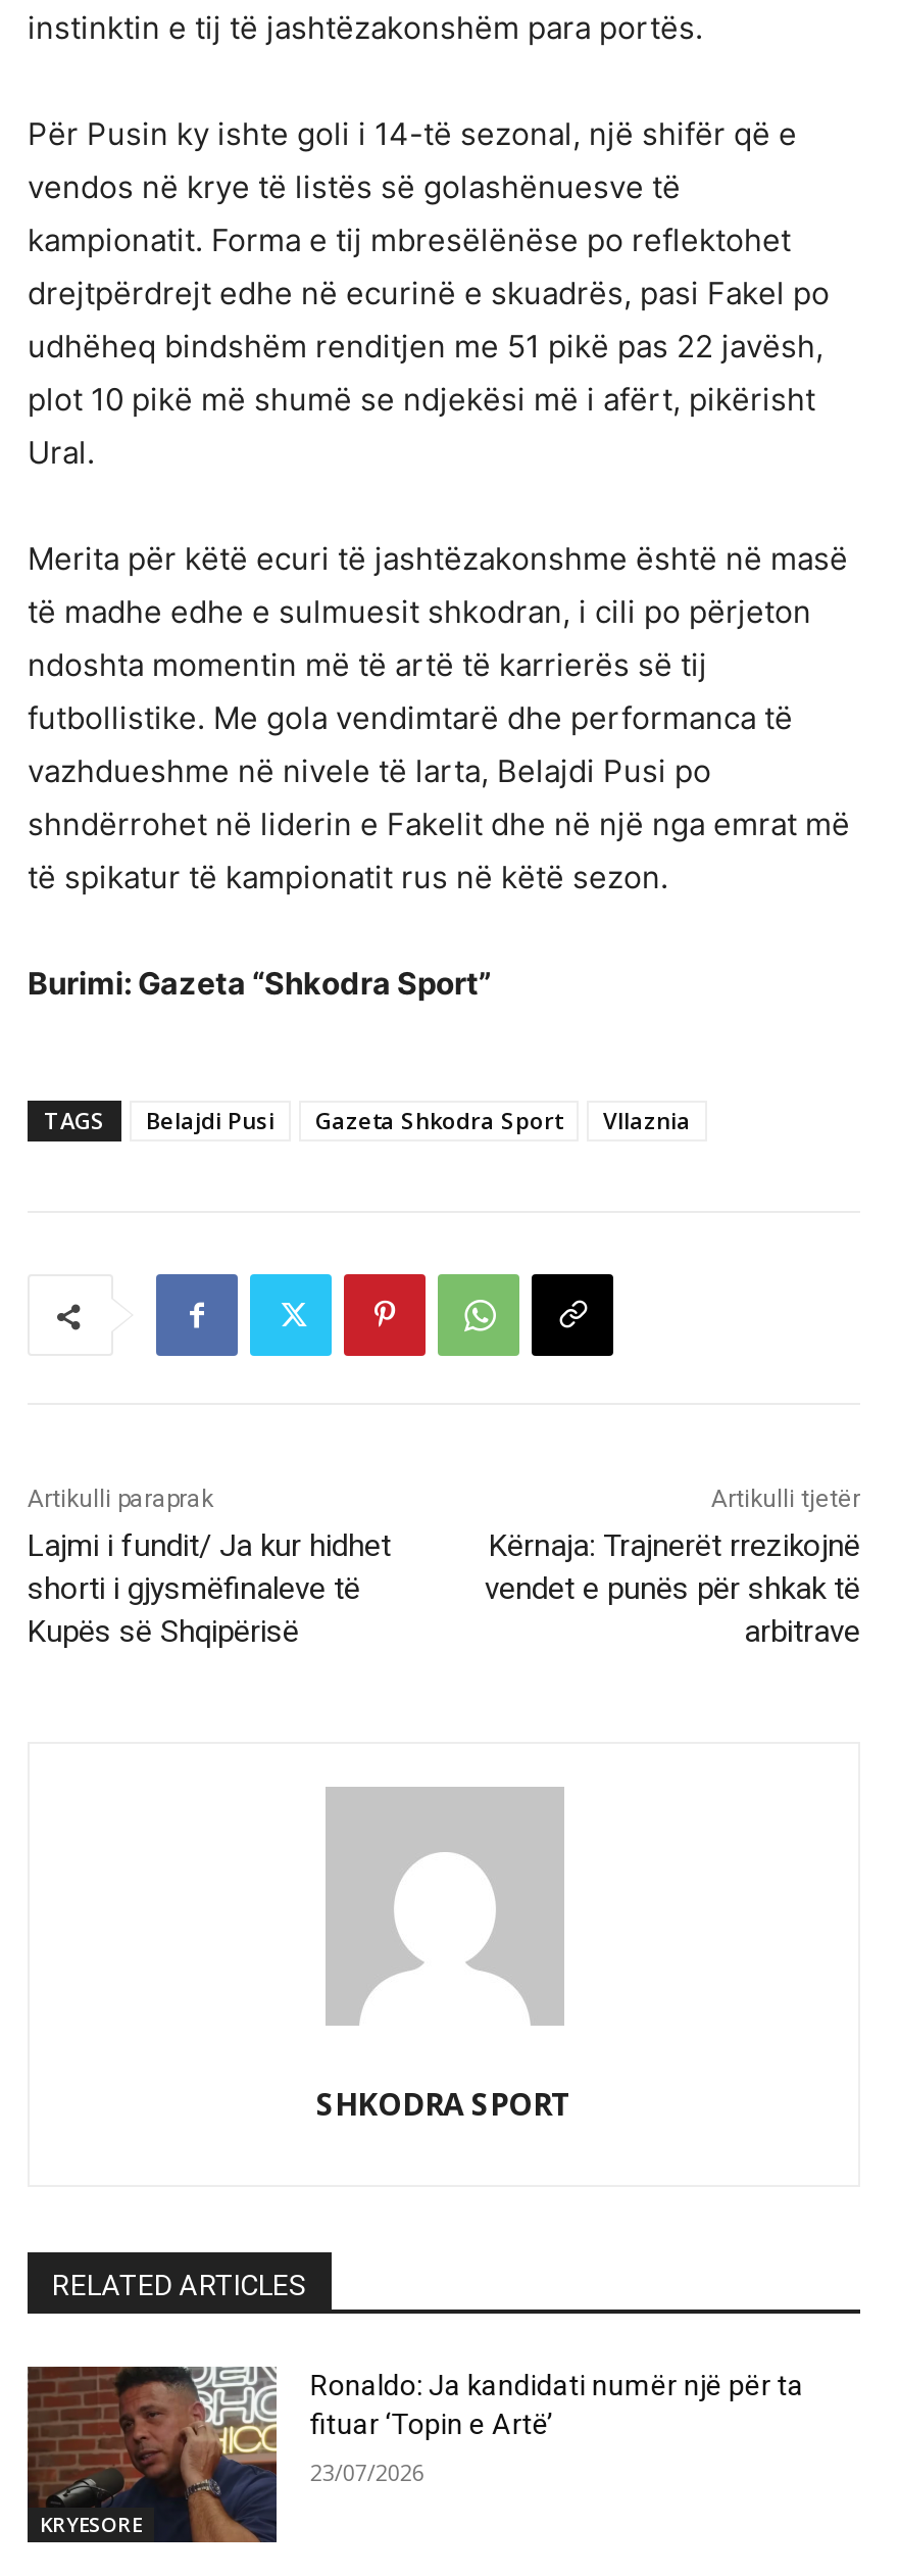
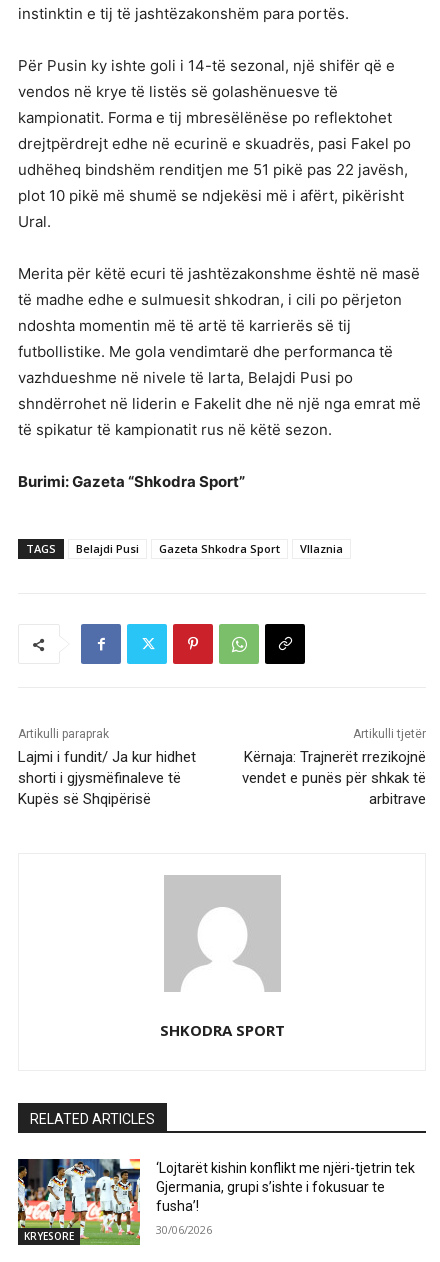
[26,2365,804,2544] [image] | Ronaldo: Ja kandidati numër një për ta | fituar ‘Topin e Artë’ -> [17,1158,415,1246] [image] | ‘Lojtarët kishin konflikt me njëri-tjetrin tek | Gjermania, grupi s’ishte i fokusuar te | fusha’!
[310,2457,424,2488] 23/07/2026 -> [156,1222,212,1237] 30/06/2026

